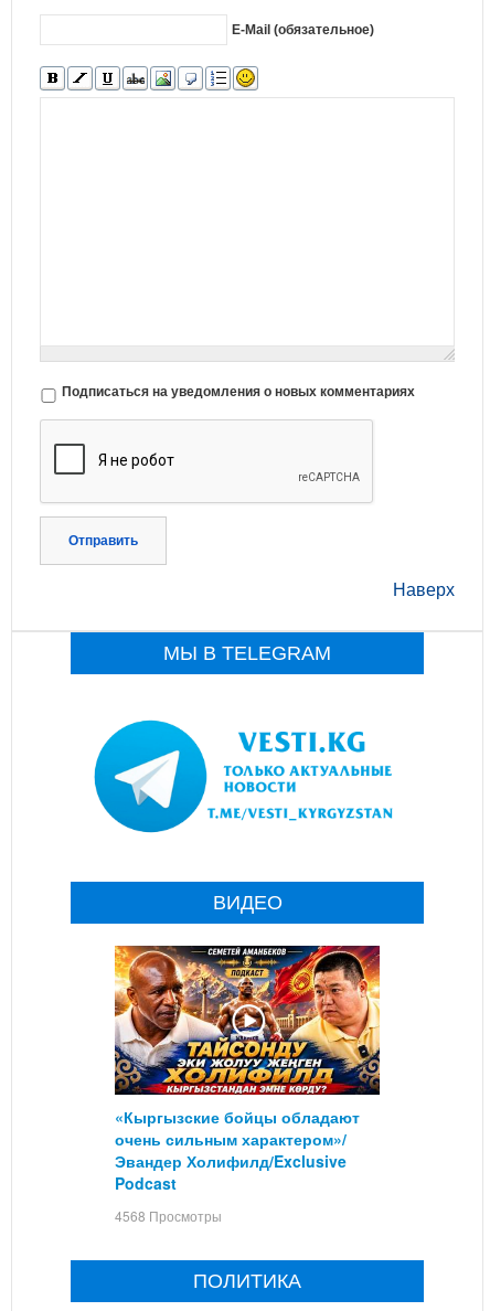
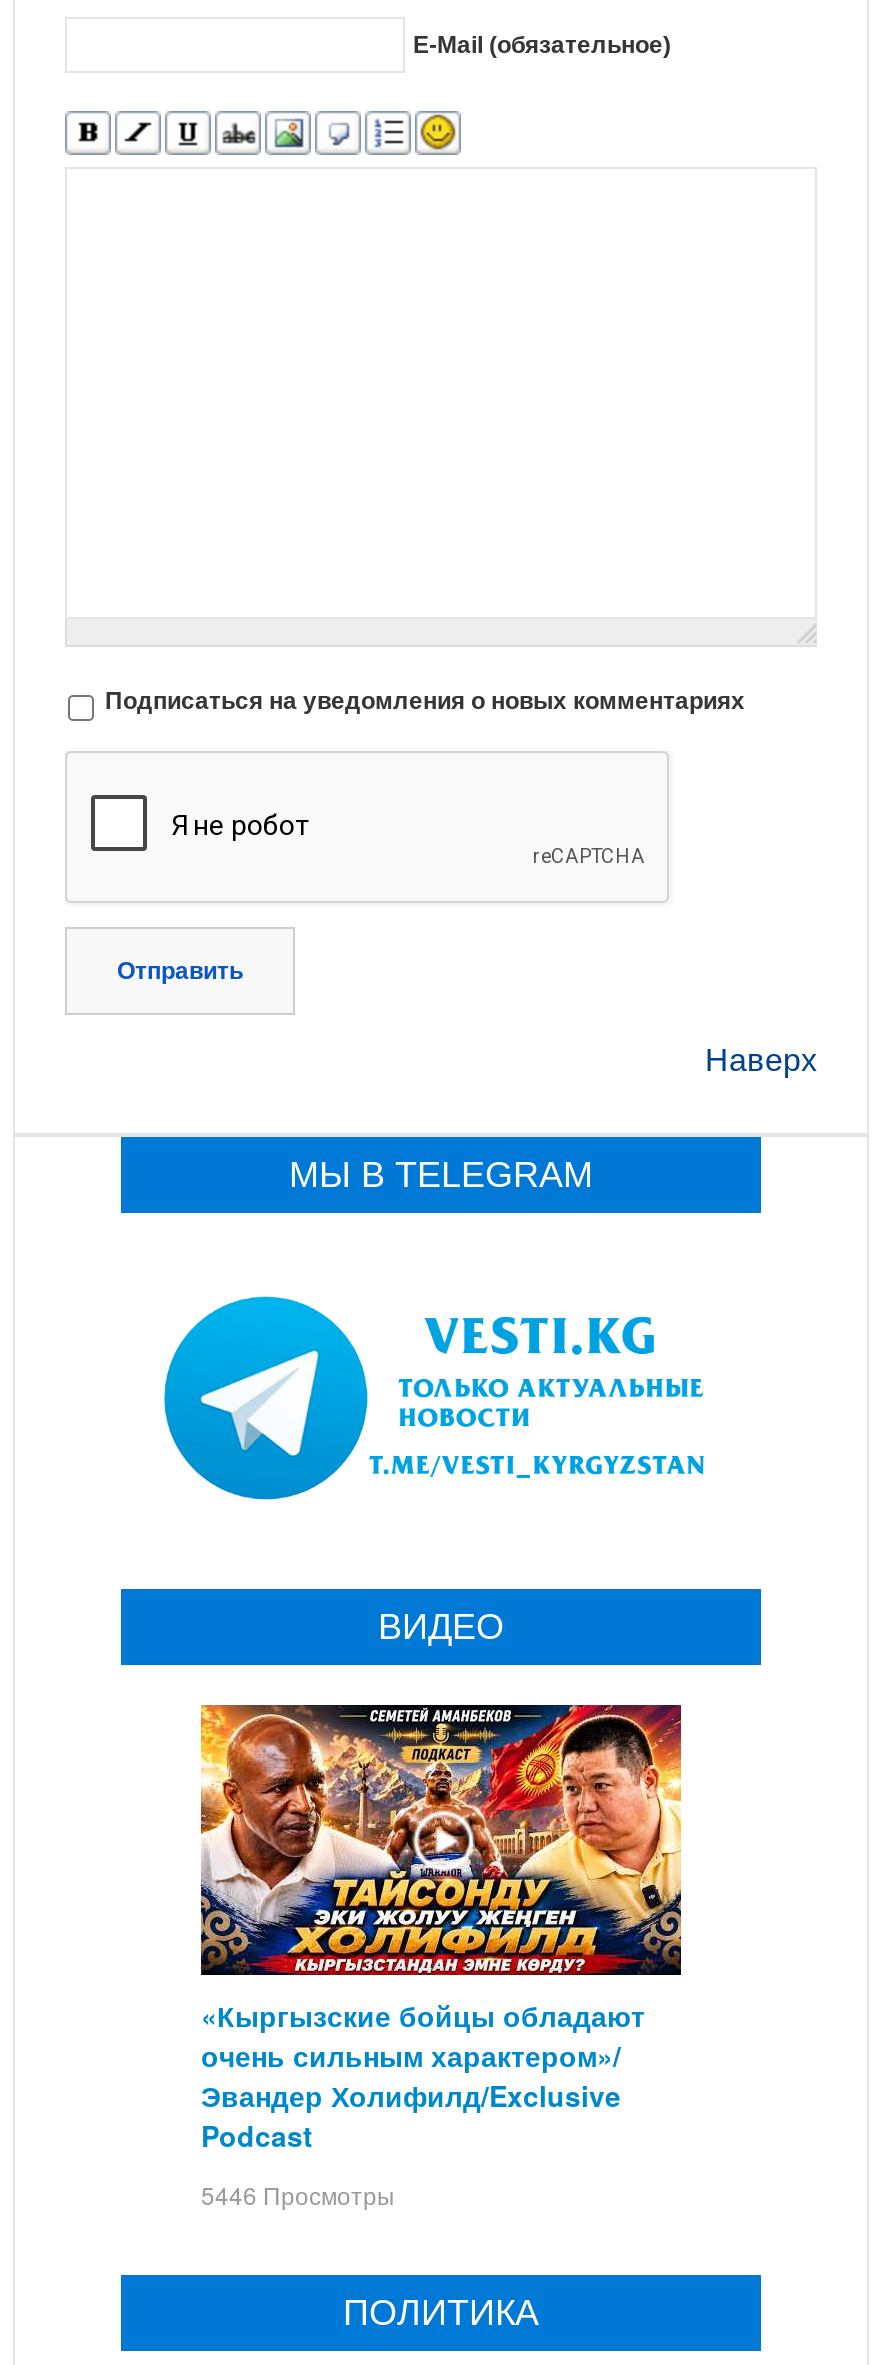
[115,1206,222,1225] 4568 Просмотры -> [201,2177,395,2211] 5446 Просмотры

